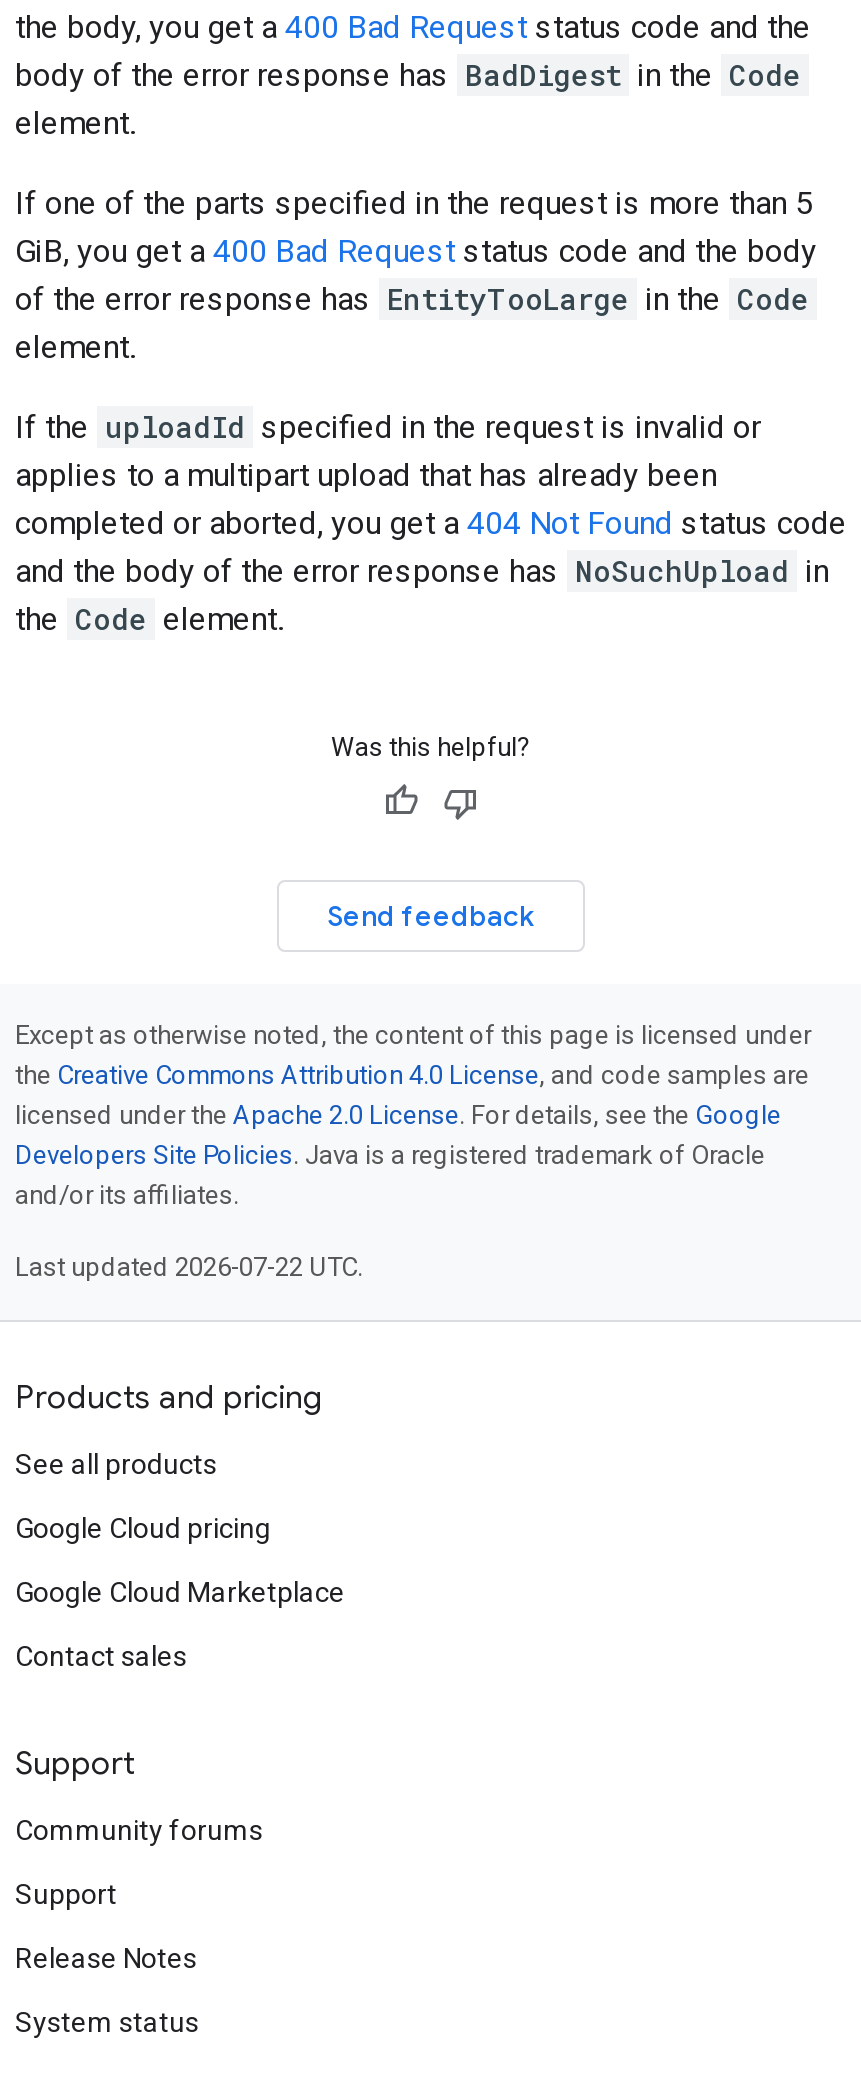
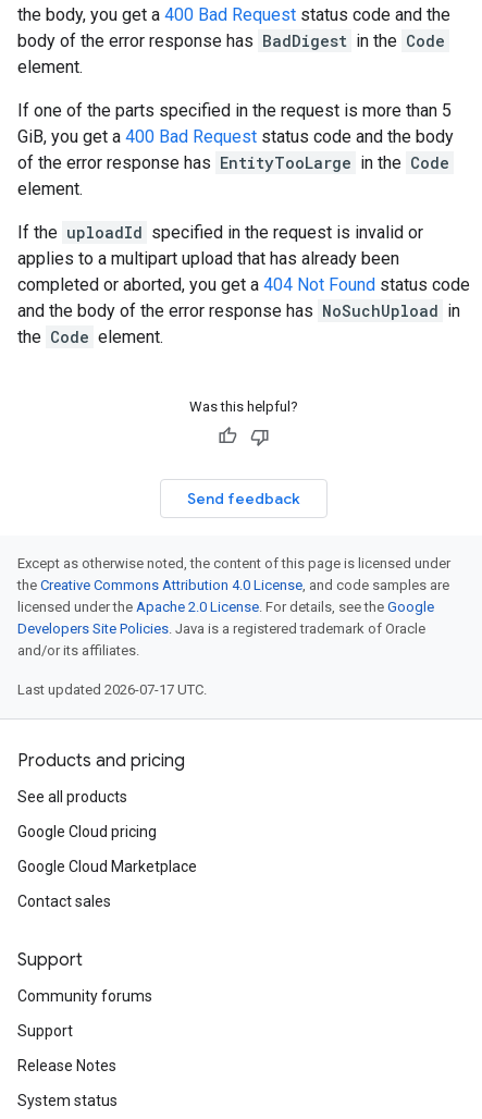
[15,1252,363,1282] Last updated 2026-07-22 UTC. -> [17,681,207,698] Last updated 2026-07-17 UTC.

